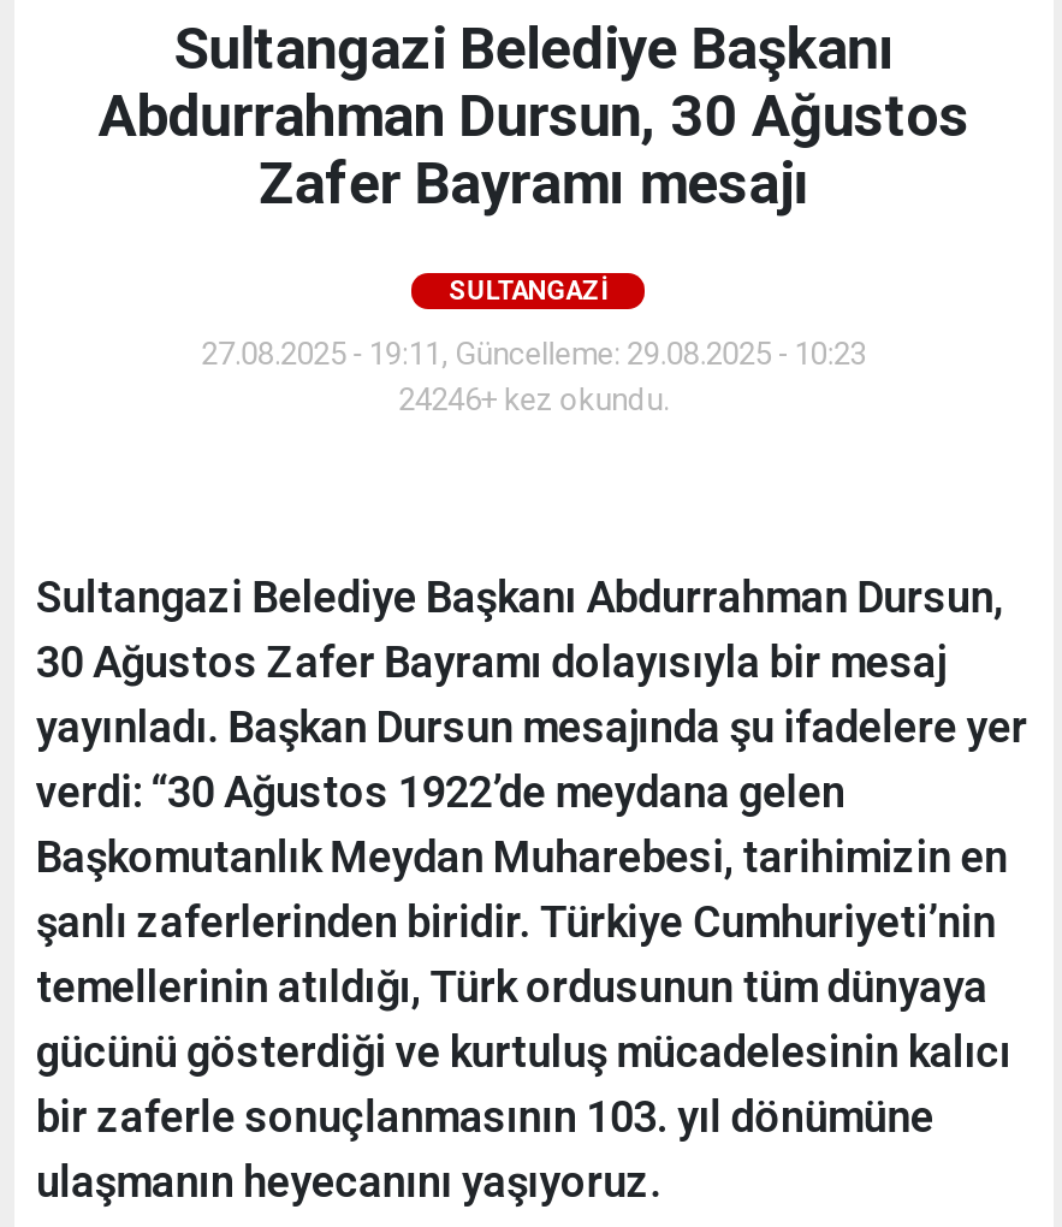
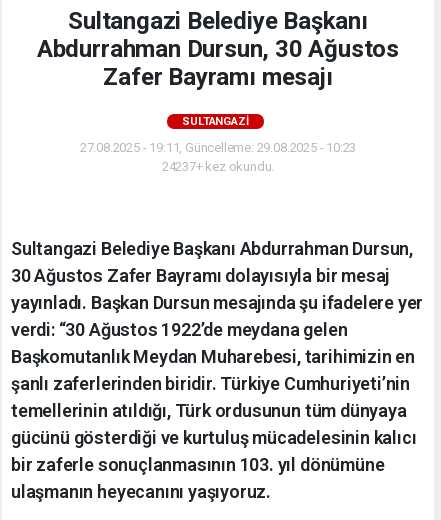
[399,383,669,419] 24246+ kez okundu. -> [162,159,274,174] 24237+ kez okundu.

